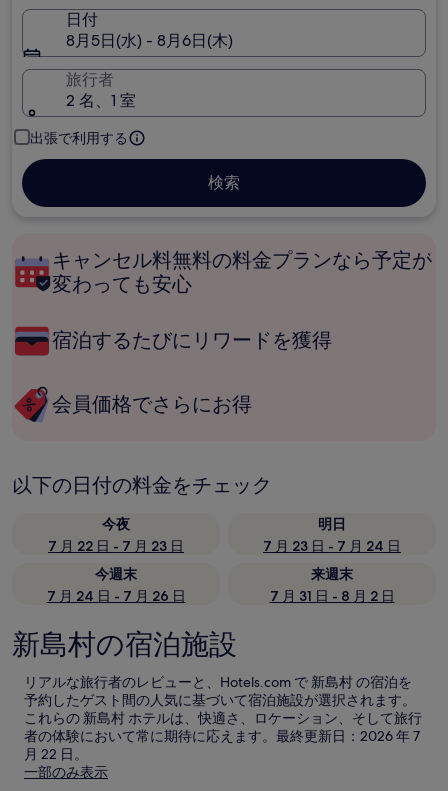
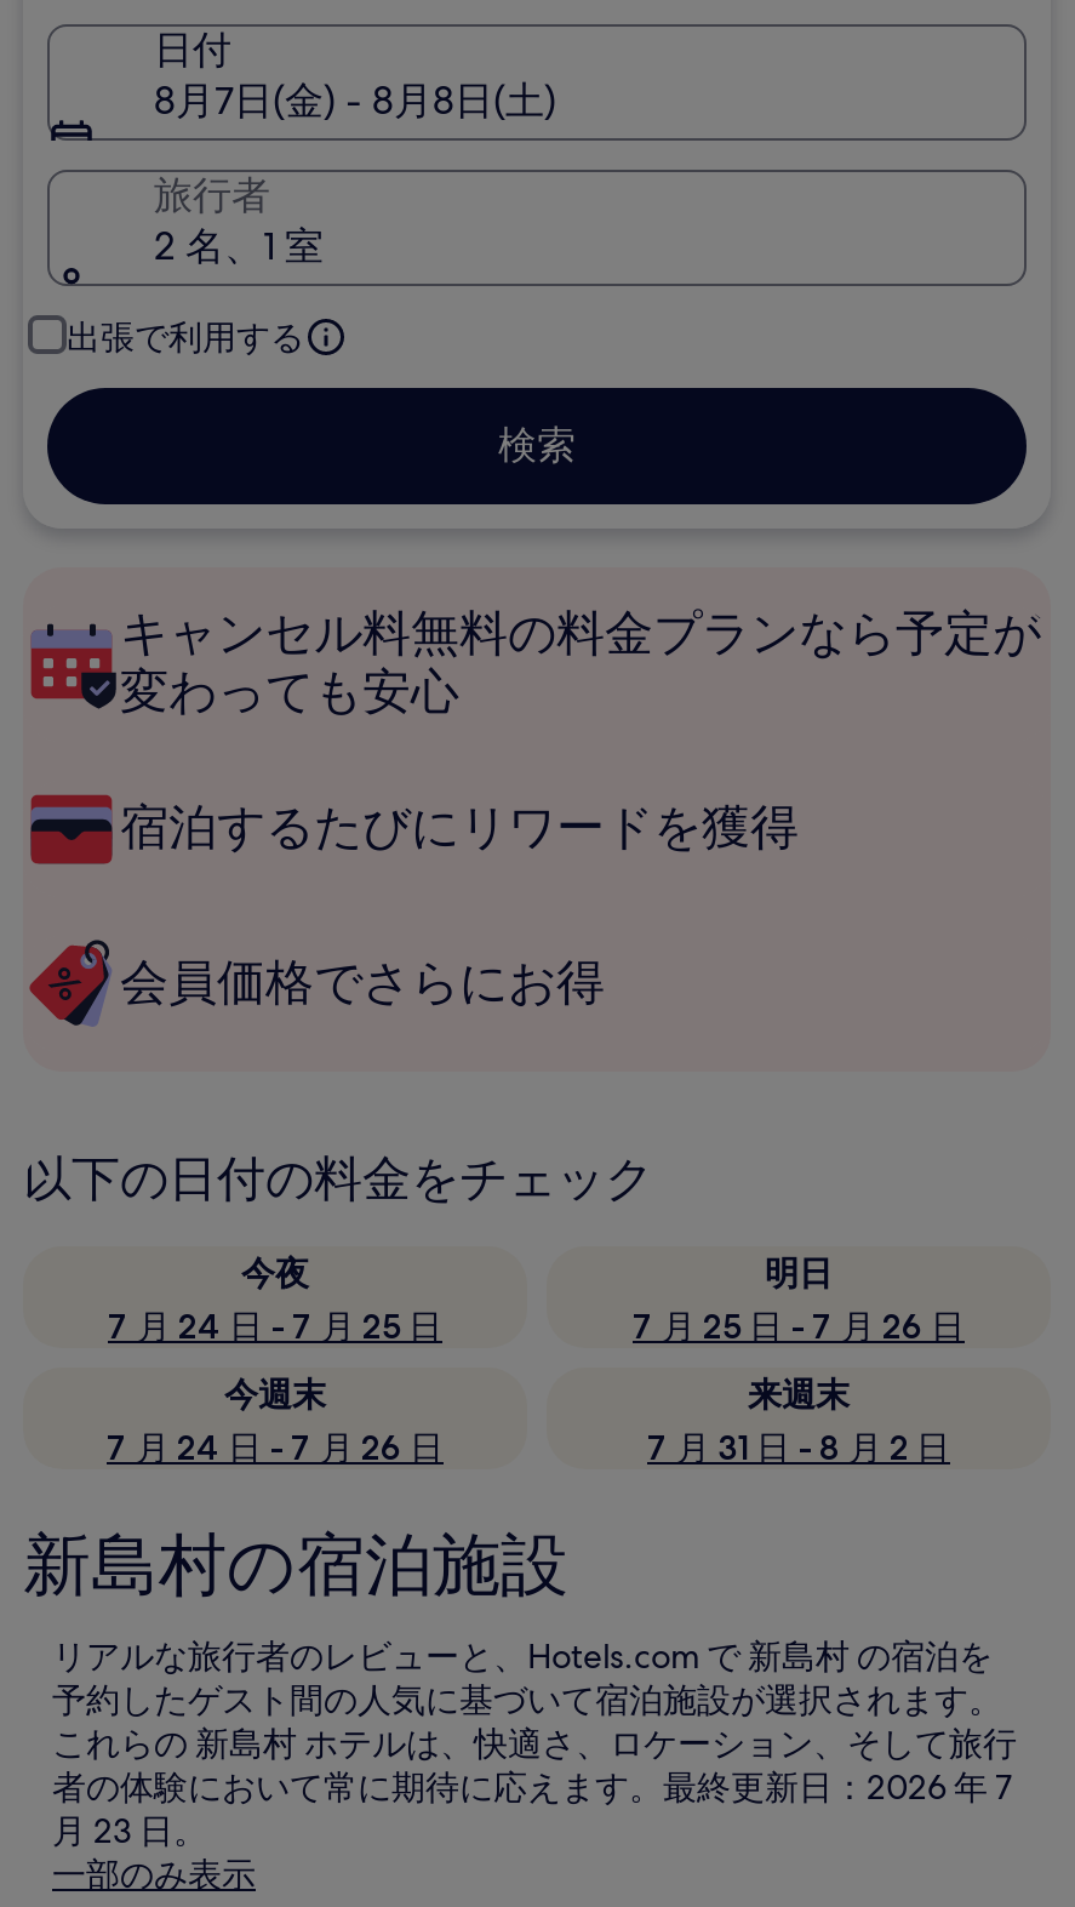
[66,30,233,51] 8月5日(水) - 8月6日(木) -> [154,75,556,126] 8月7日(金) - 8月8日(土)
[48,537,184,555] 7 月 22 日 - 7 月 23 日 -> [108,1304,442,1348] 7 月 24 日 - 7 月 25 日
[263,537,401,555] 7 月 23 日 - 7 月 24 日 -> [633,1304,965,1348] 7 月 25 日 - 7 月 26 日
[24,745,88,763] 月 22 日。 -> [52,1809,207,1852] 月 23 日。

